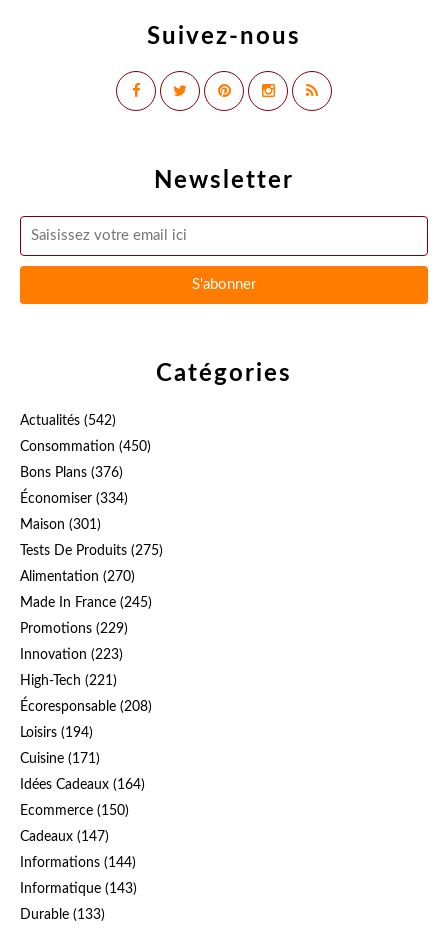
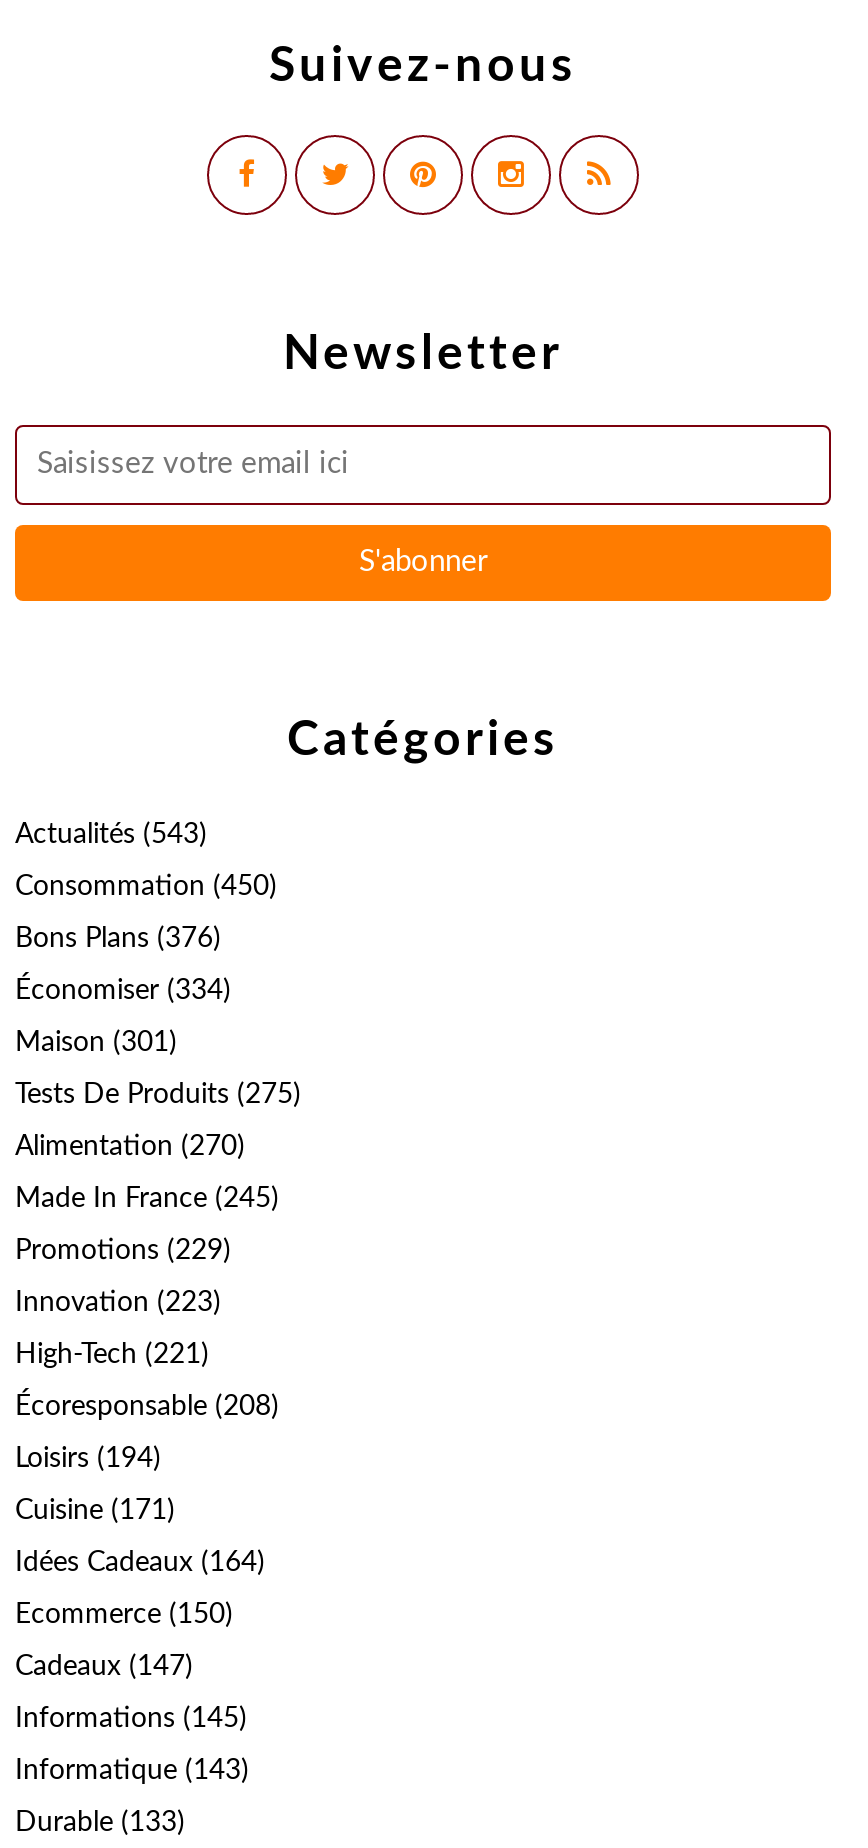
[20,414,116,428] Actualités (542) -> [15,821,207,849] Actualités (543)
[20,856,136,870] Informations (144) -> [15,1705,247,1733] Informations (145)

